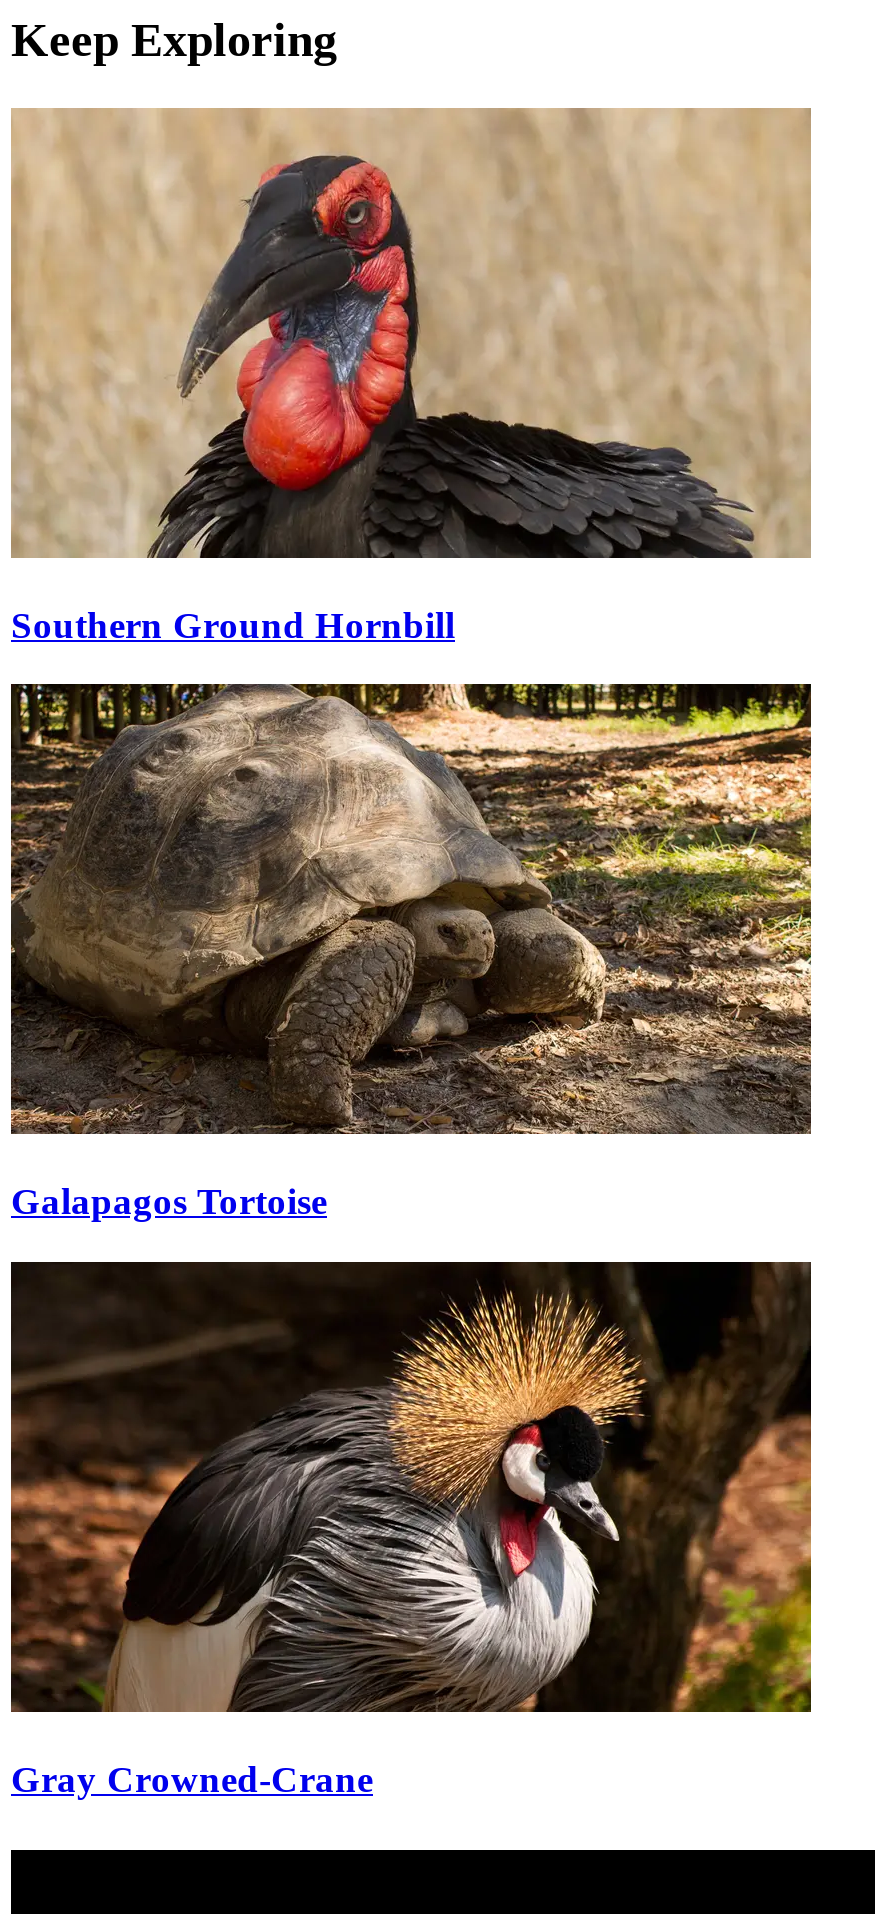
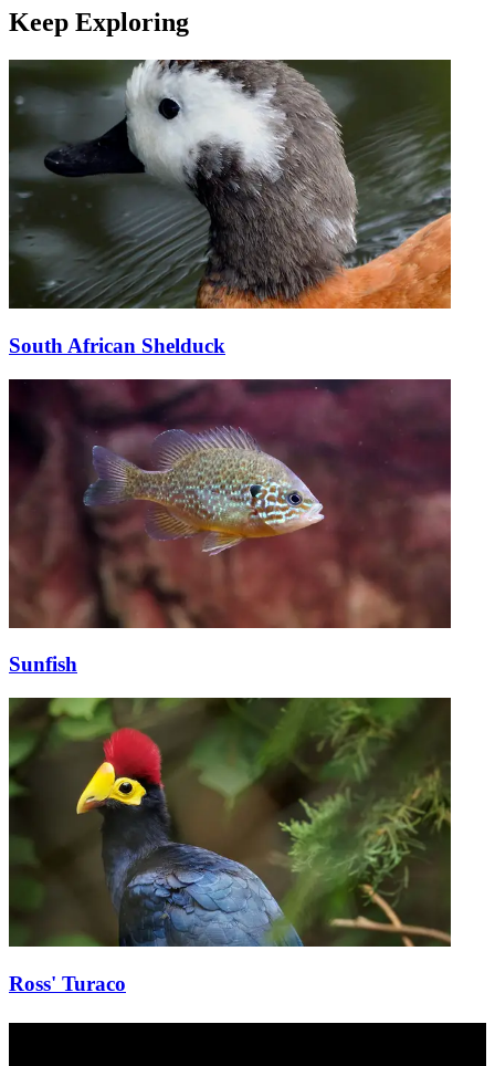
[9,107,811,645] [image] | Southern Ground Hornbill -> [8,59,452,357] [image] | South African Shelduck
[9,681,813,1222] [image] | Galapagos Tortoise -> [9,378,452,676] [image] | Sunfish
[9,1261,813,1799] [image] | Gray Crowned-Crane -> [8,697,452,995] [image] | Ross' Turaco

